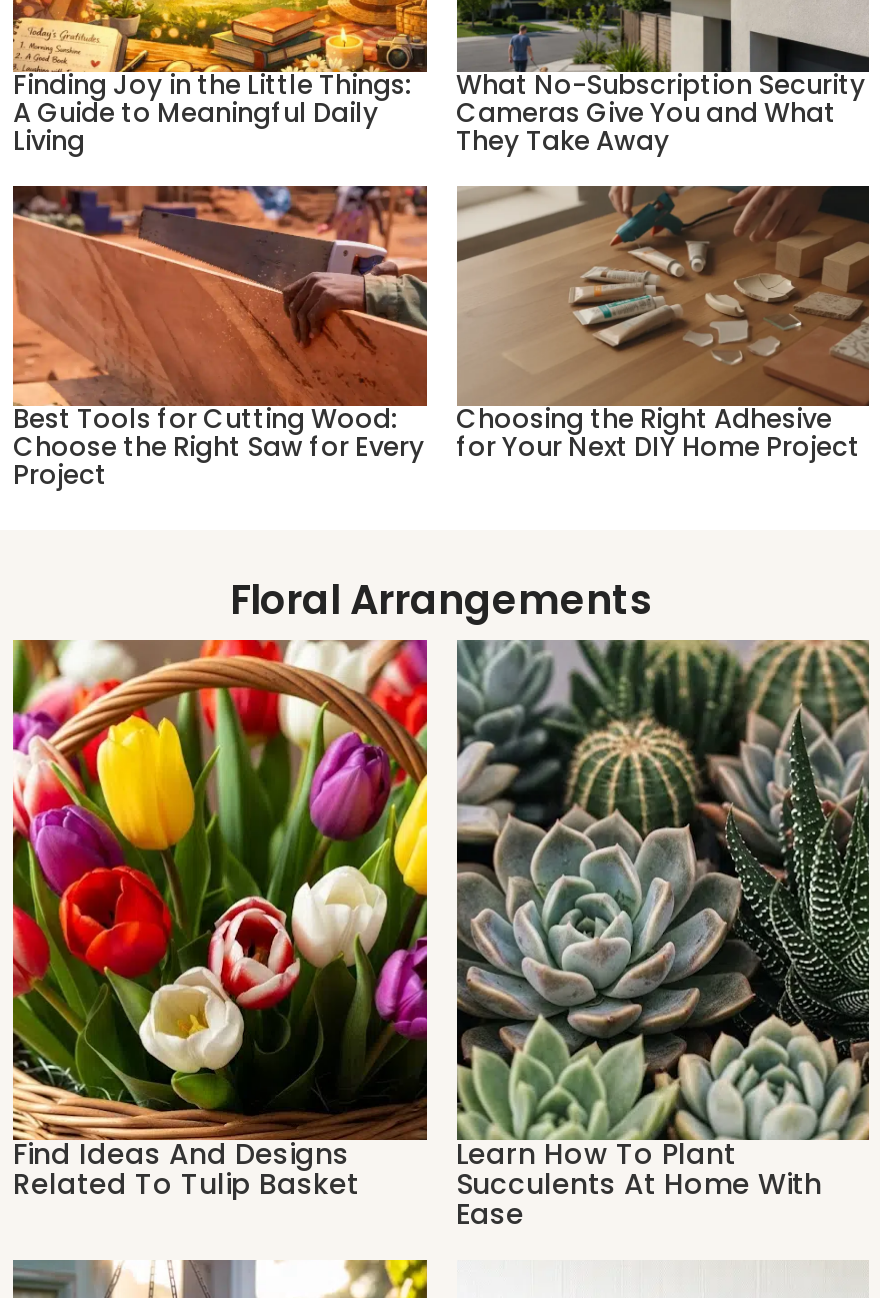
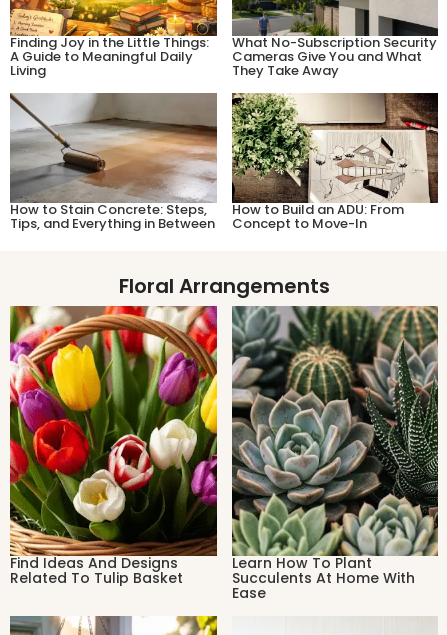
[13,184,427,494] [image] | Best Tools for Cutting Wood: | Choose the Right Saw for Every | Project -> [9,93,217,233] [image] | How to Stain Concrete: Steps, | Tips, and Everything in Between
[456,186,869,466] [image] | Choosing the Right Adhesive | for Your Next DIY Home Project -> [231,93,438,233] [image] | How to Build an ADU: From | Concept to Move-In

